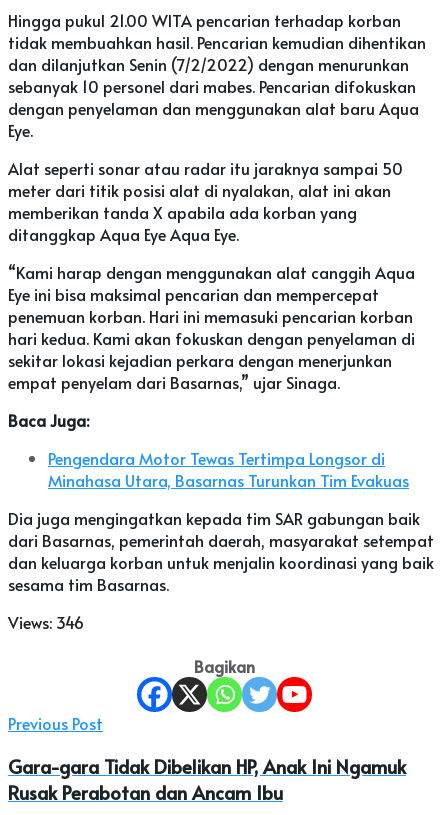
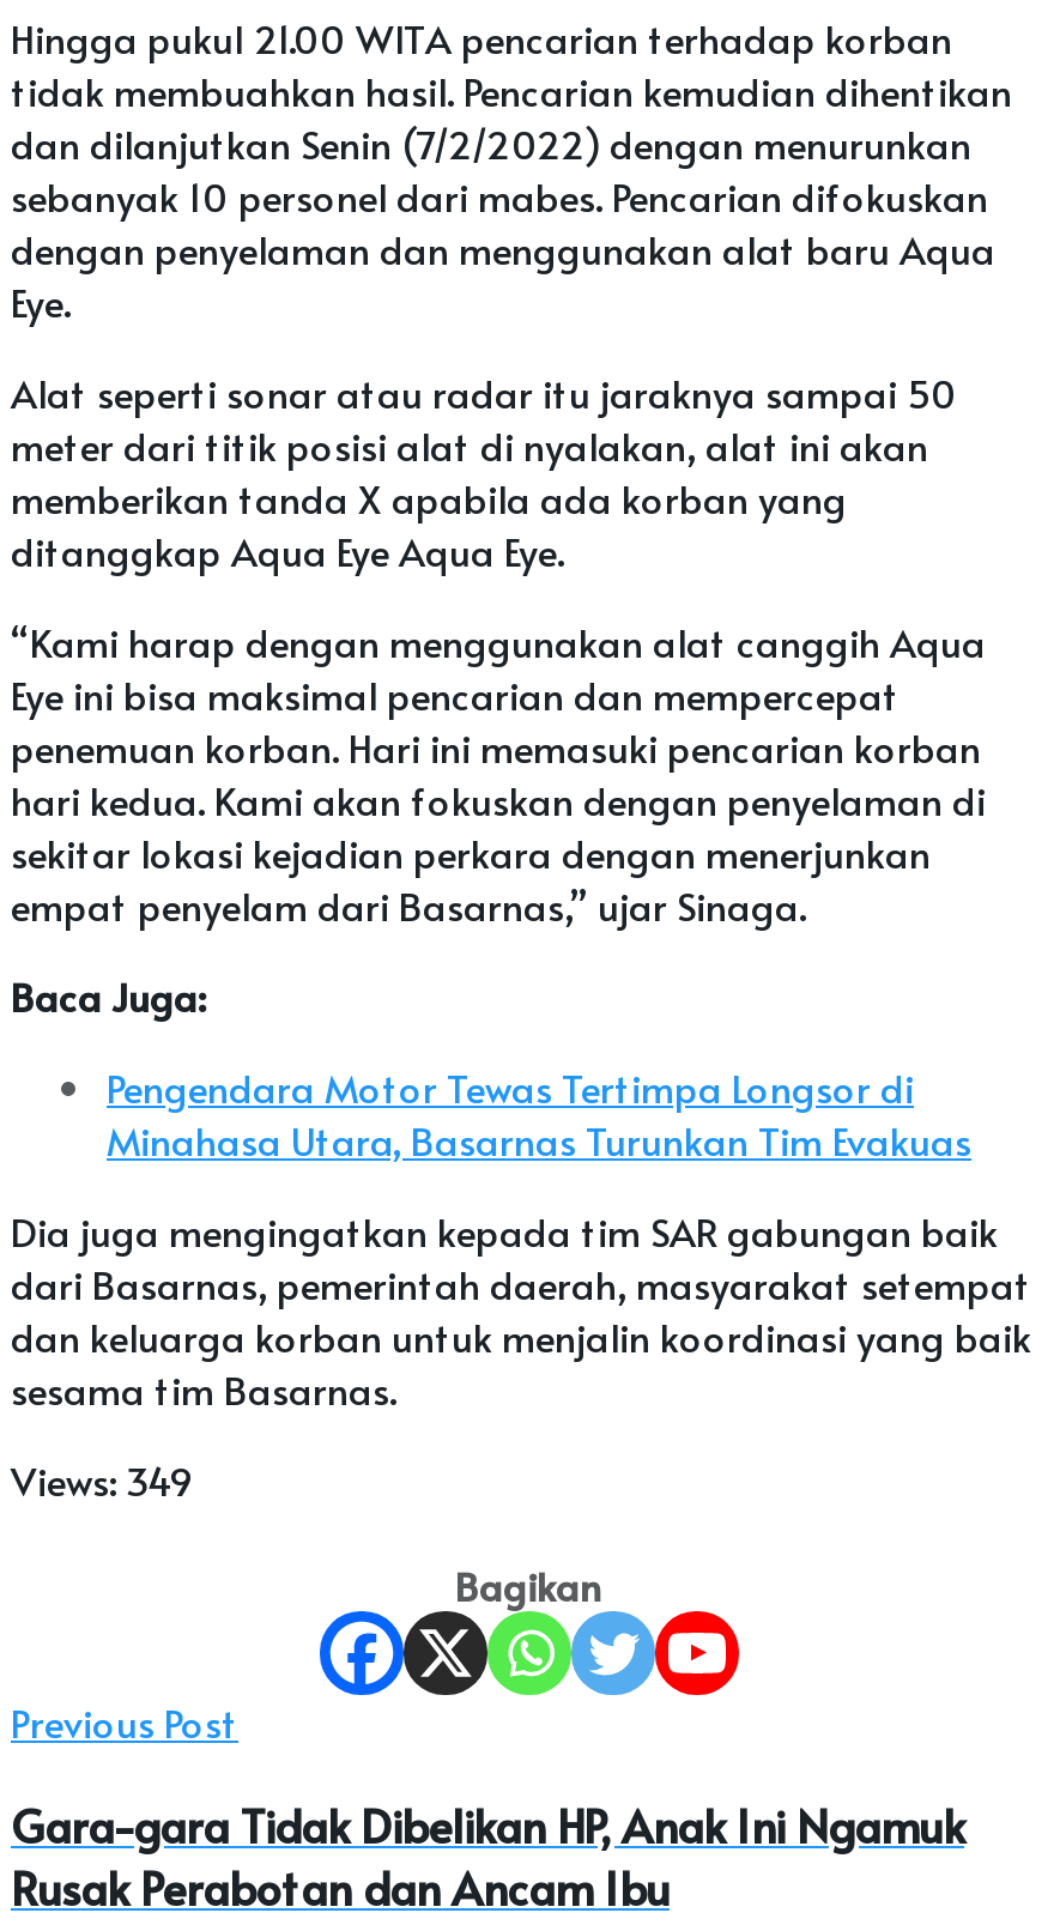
[8,611,84,633] Views: 346 -> [11,1453,193,1506] Views: 349

